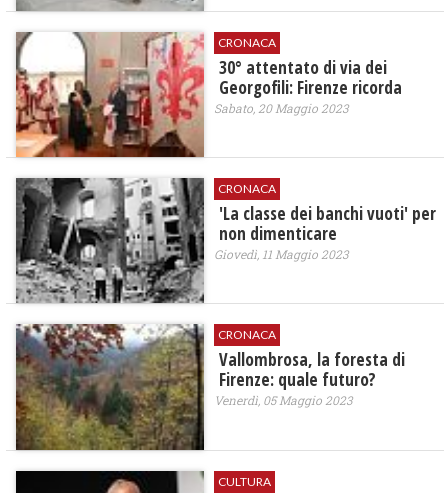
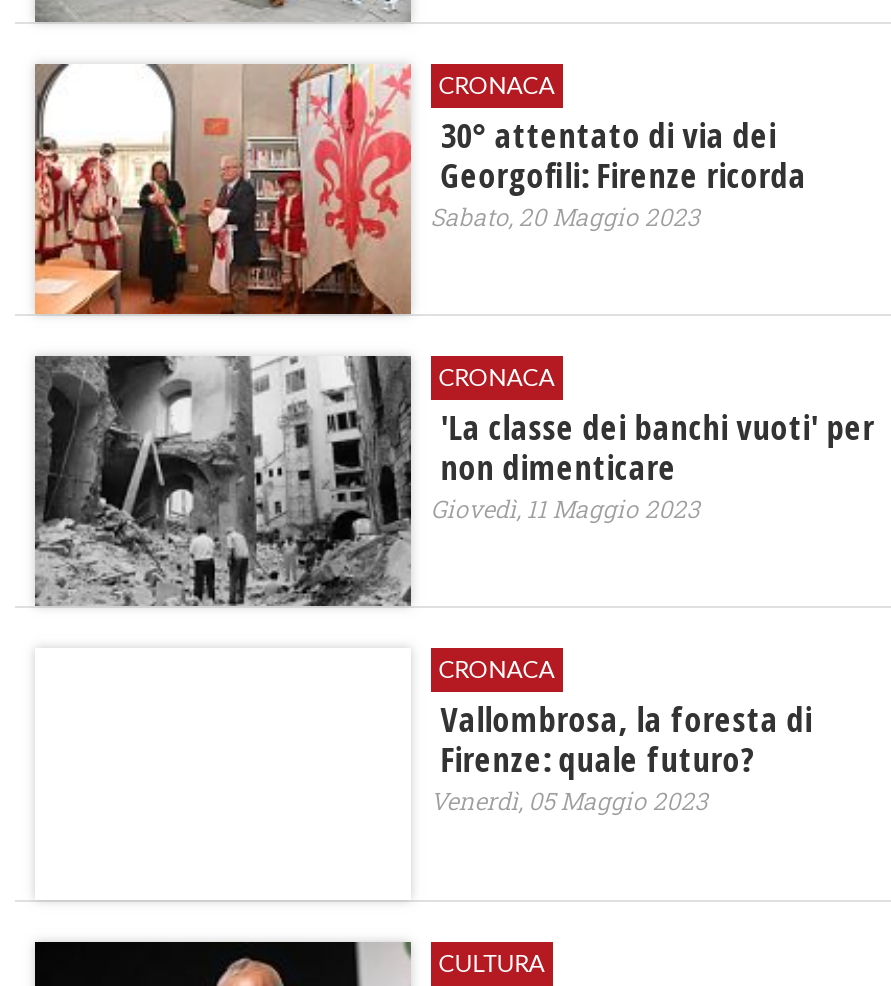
[15,323,205,451] [image] -> none

